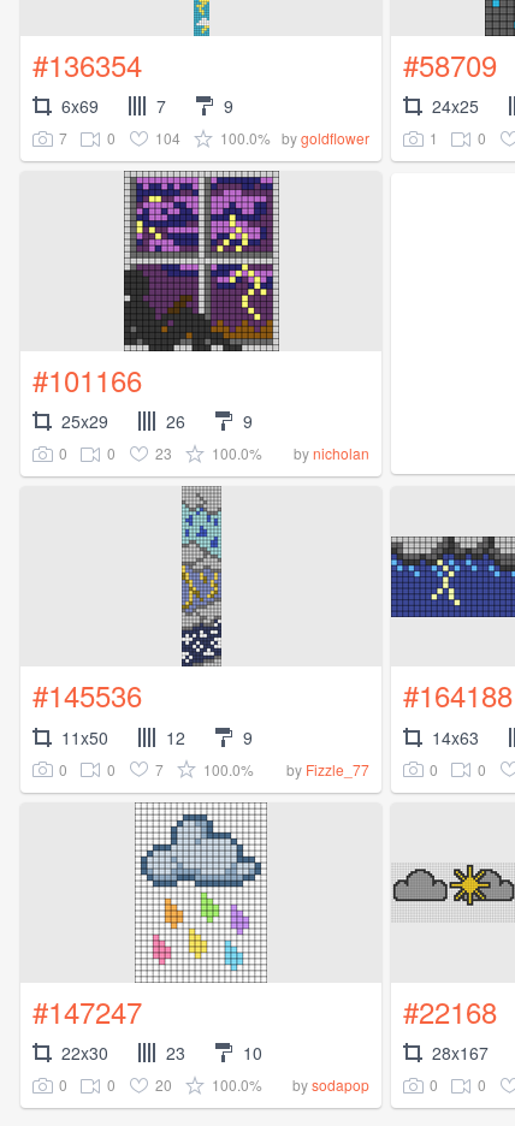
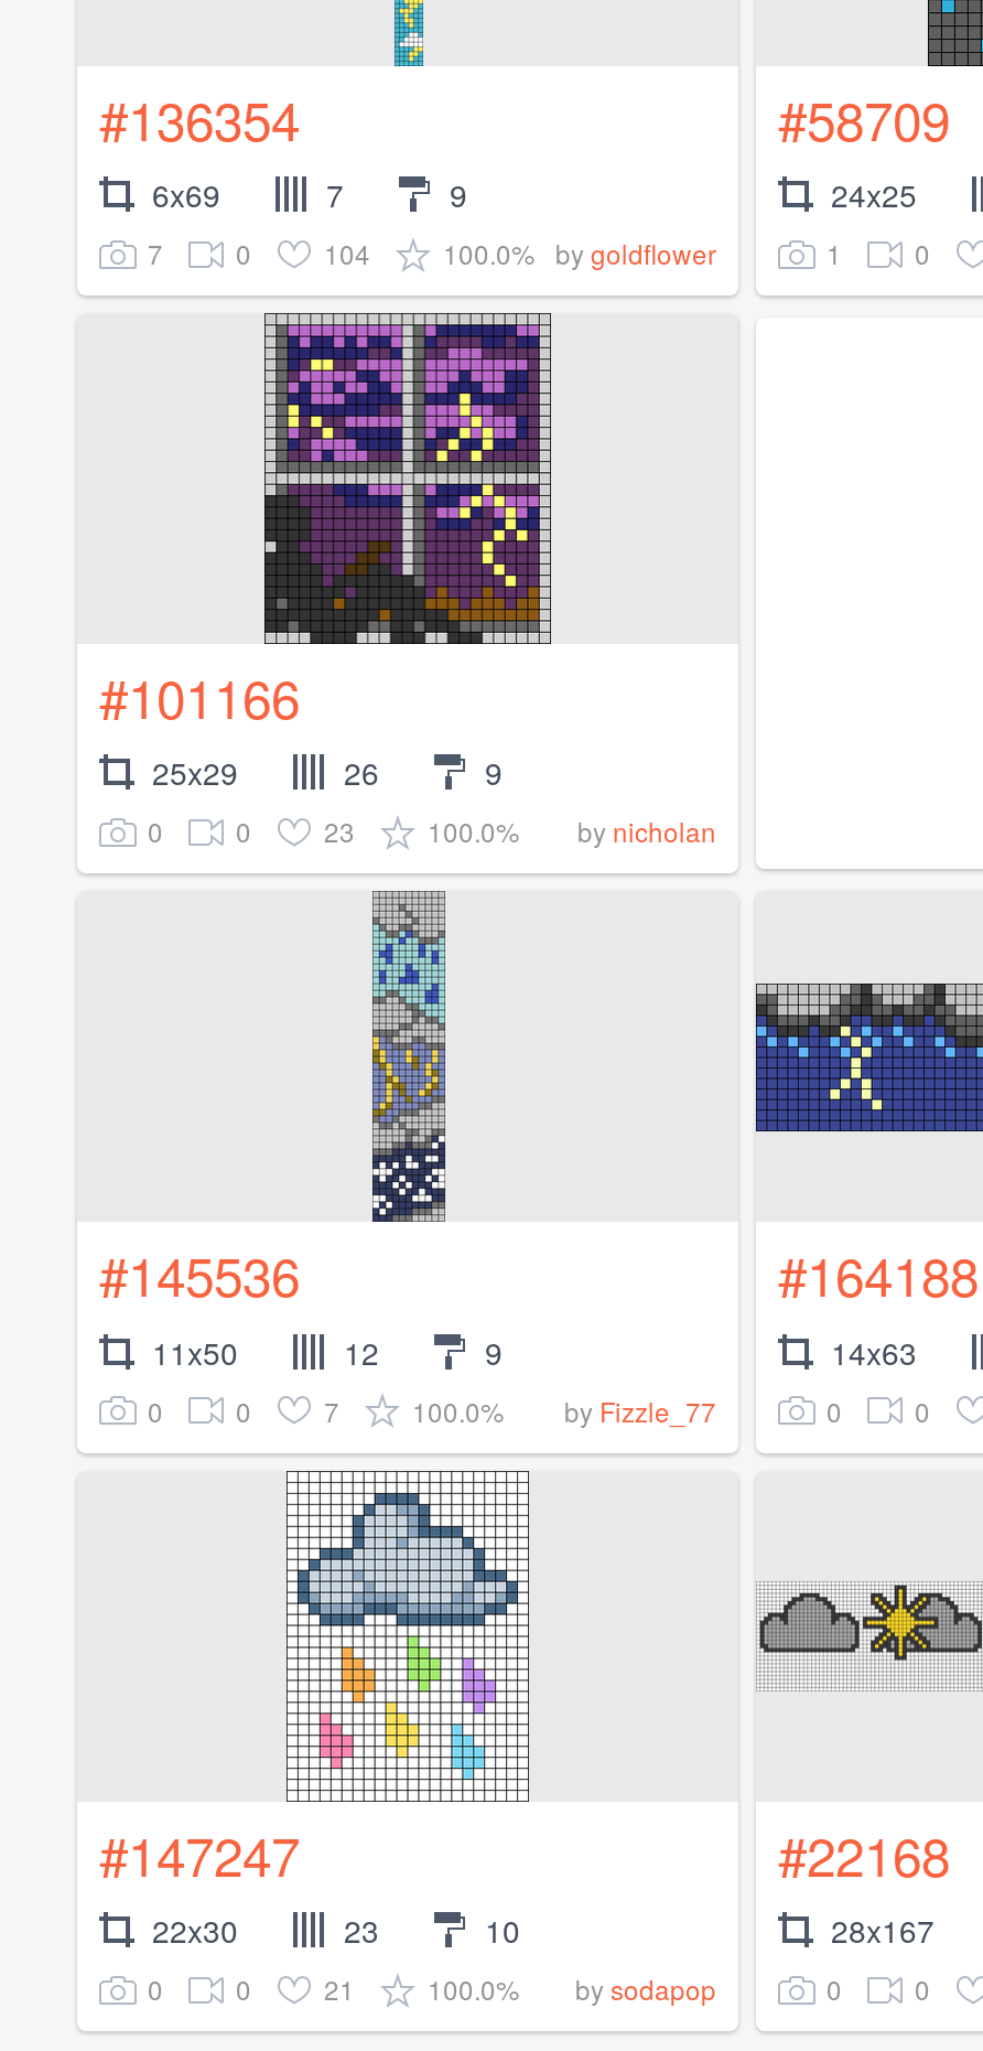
[59,1074,369,1095] 0 0 20 100.0% by sodapop -> [148,1969,716,2007] 0 0 21 100.0% by sodapop

